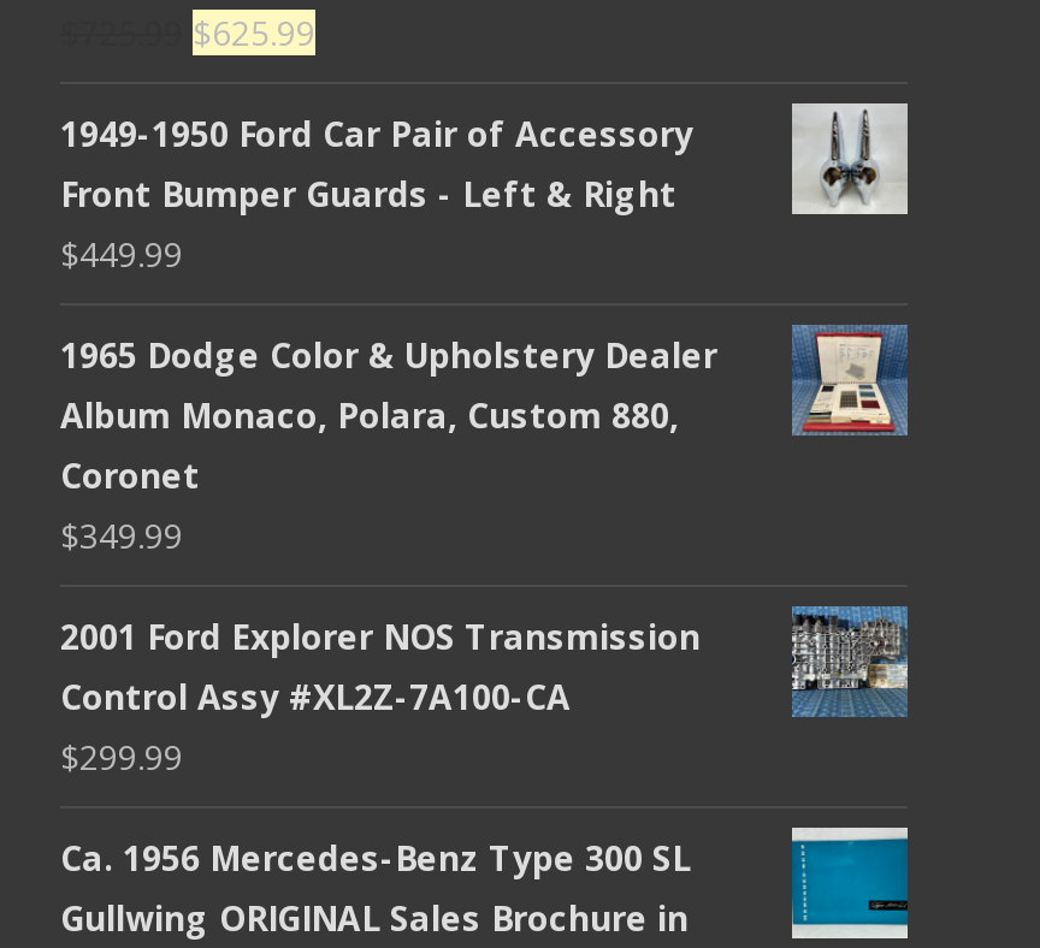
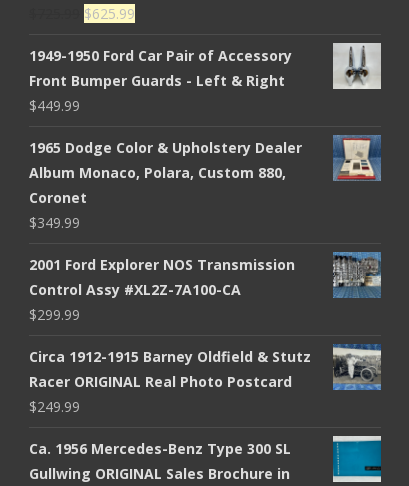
none -> [29,344,382,416] [image] | Circa 1912-1915 Barney Oldfield & Stutz | Racer ORIGINAL Real Photo Postcard | $249.99

